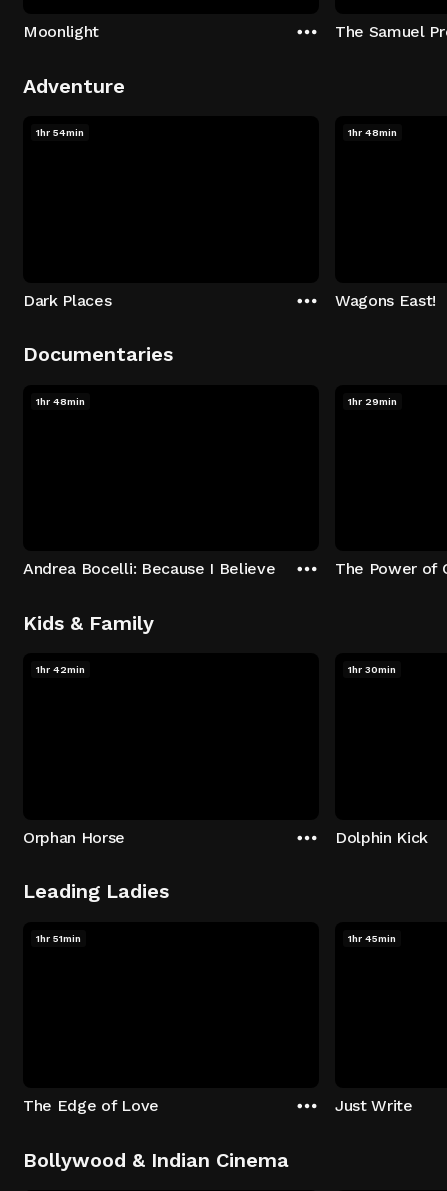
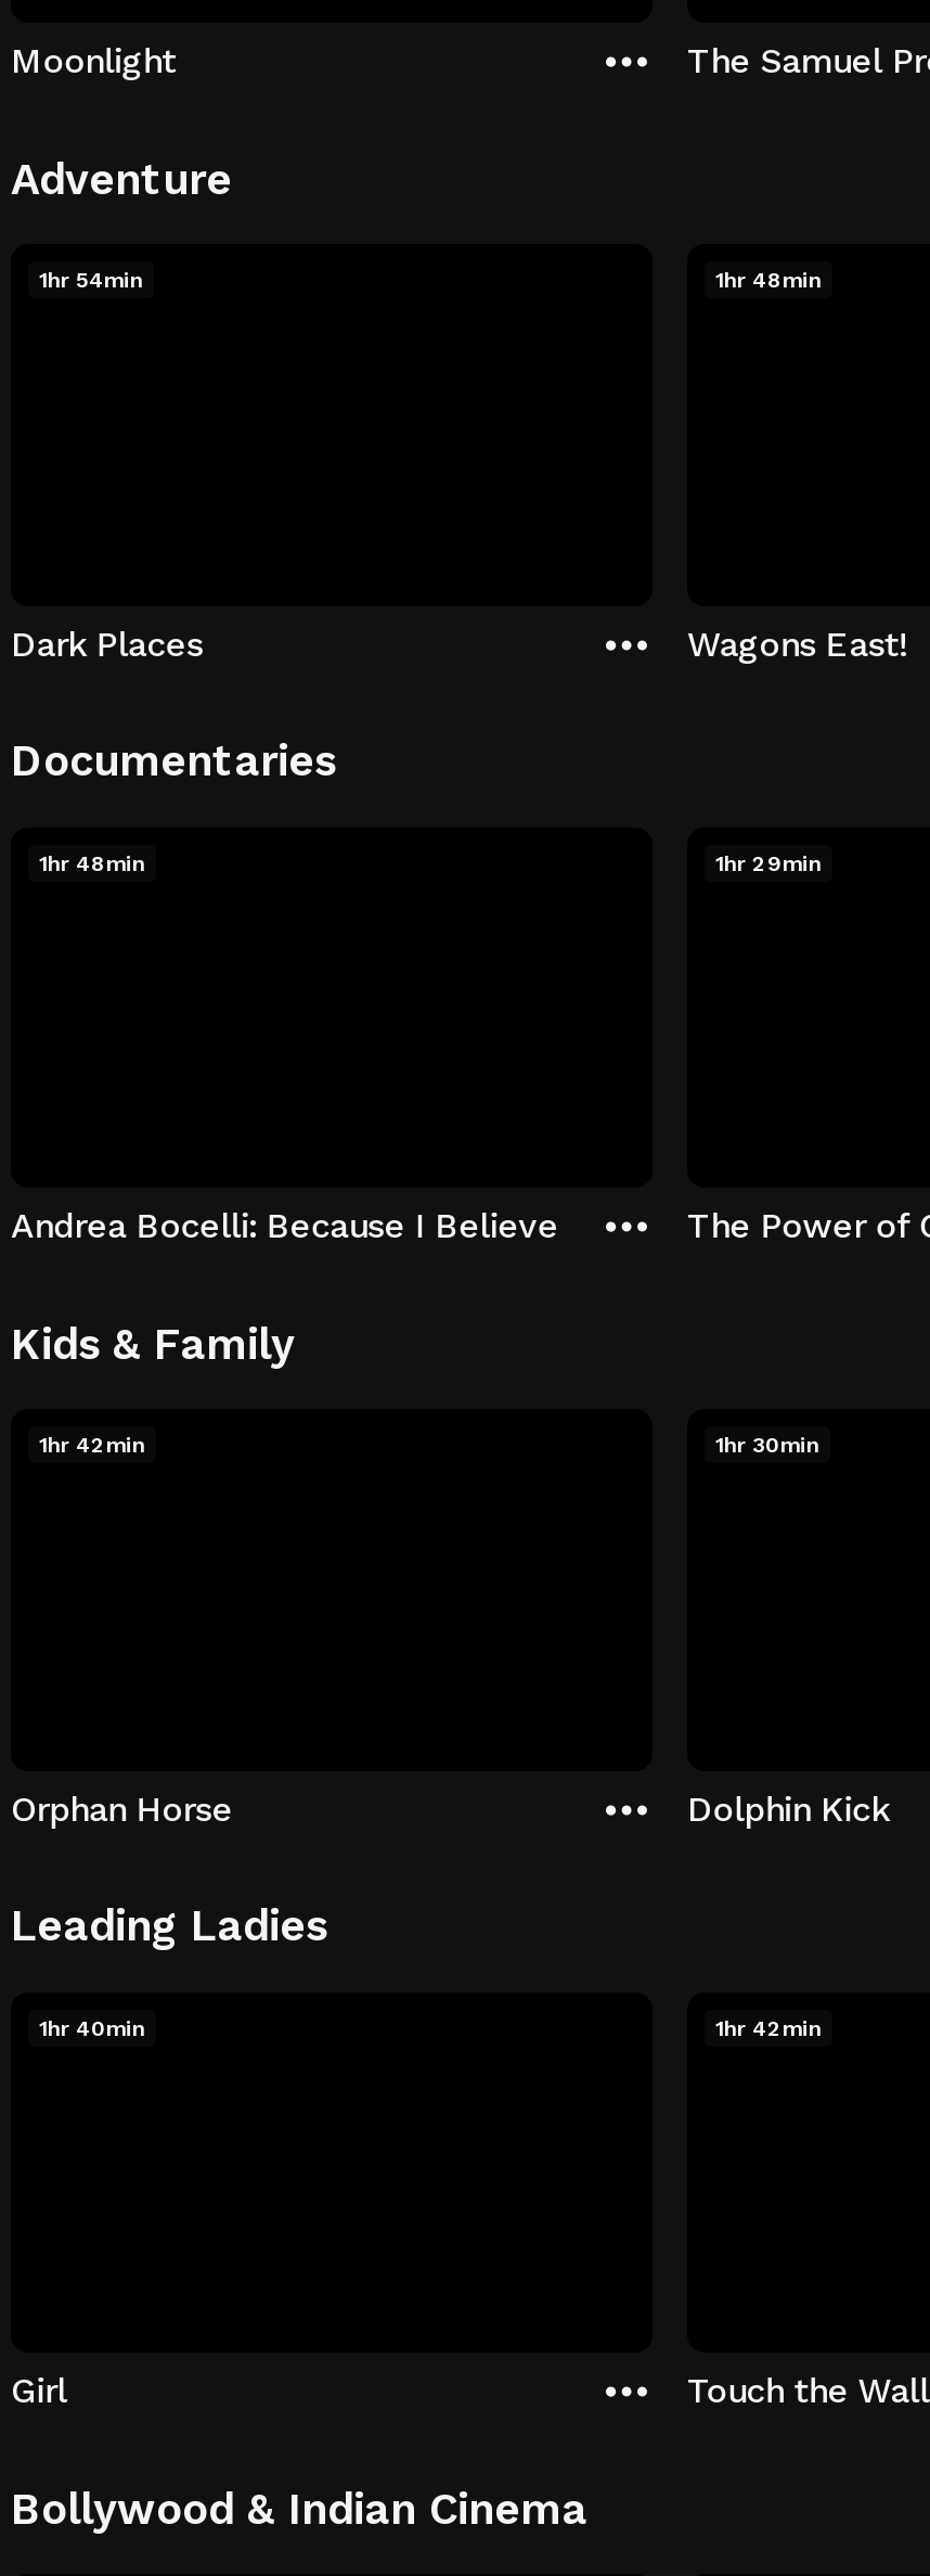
[36,932,81,943] 1hr 51min -> [39,2015,145,2039] 1hr 40min
[348,932,396,943] 1hr 45min -> [715,2015,822,2039] 1hr 42min
[23,1096,159,1115] The Edge of Love -> [11,2370,67,2411] Girl
[335,1096,413,1115] Just Write -> [687,2370,929,2411] Touch the Wall

